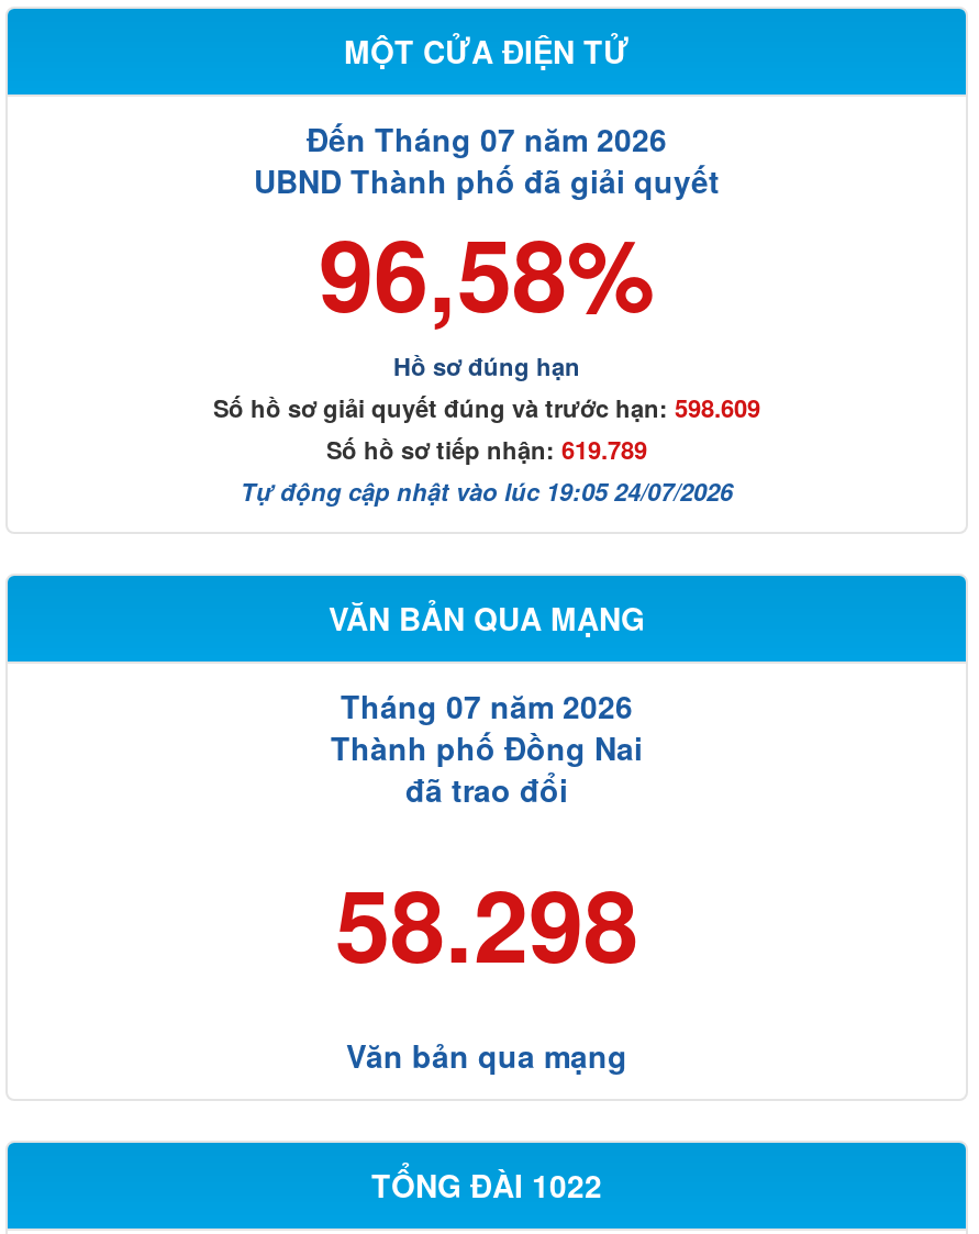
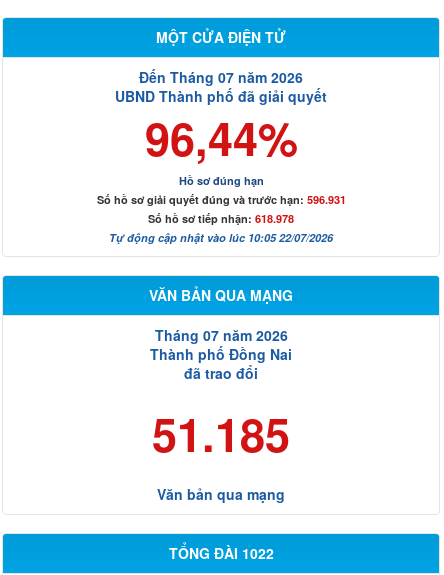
[319,201,655,343] 96,58% -> [144,105,297,170] 96,44%
[213,392,760,425] Số hồ sơ giải quyết đúng và trước hạn: 598.609 -> [96,192,345,207] Số hồ sơ giải quyết đúng và trước hạn: 596.931
[326,434,647,467] Số hồ sơ tiếp nhận: 619.789 -> [148,211,294,226] Số hồ sơ tiếp nhận: 618.978
[241,475,733,508] Tự động cập nhật vào lúc 19:05 24/07/2026 -> [109,230,333,245] Tự động cập nhật vào lúc 10:05 22/07/2026
[335,851,638,994] 58.298 -> [152,401,290,466] 51.185

